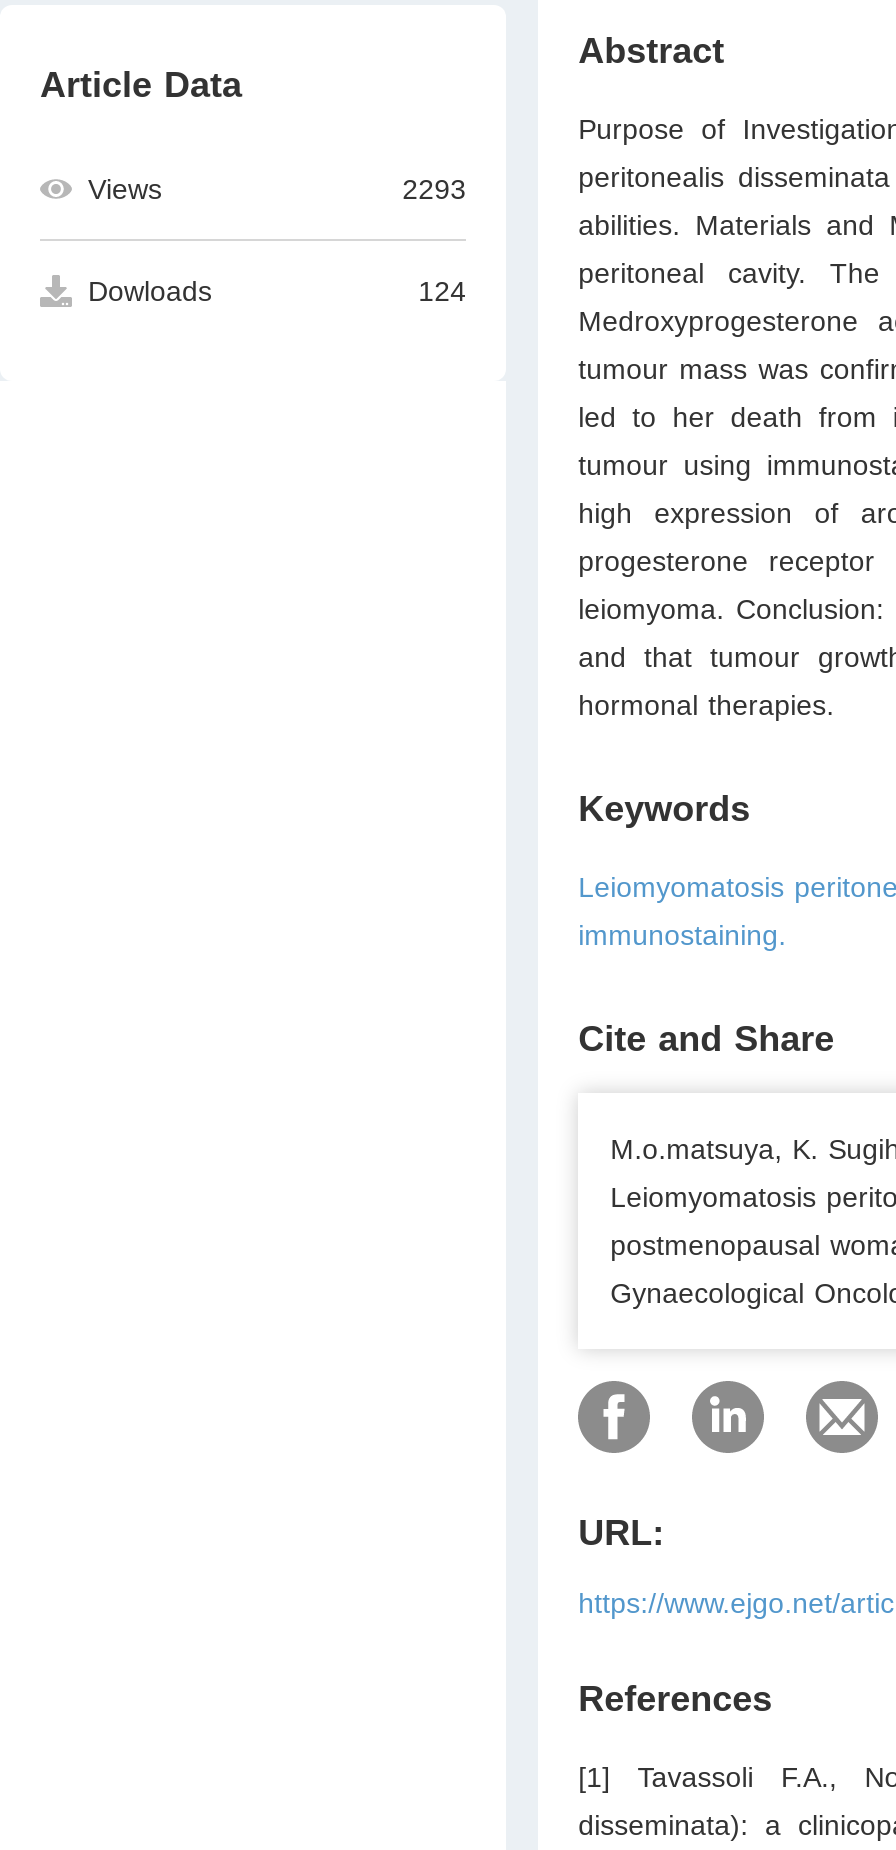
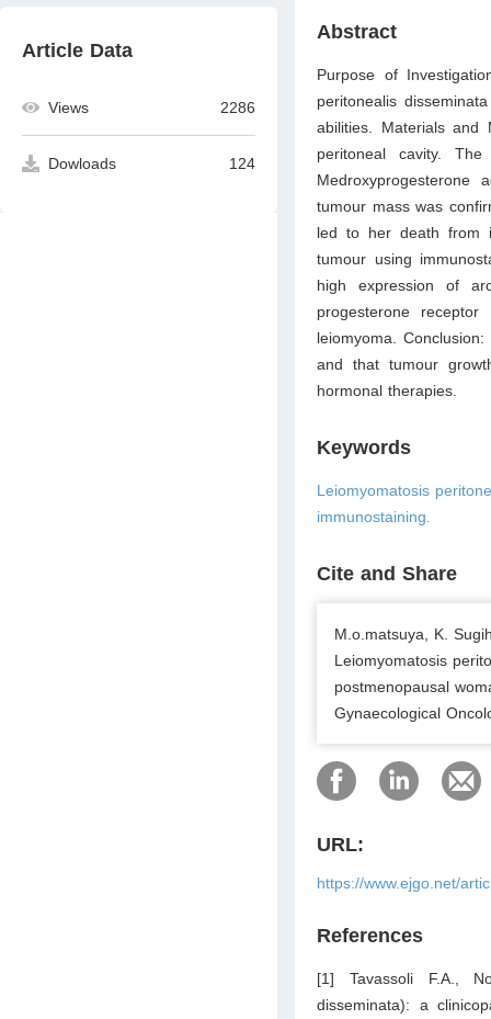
[402,173,466,205] 2293 -> [220,99,255,116] 2286

